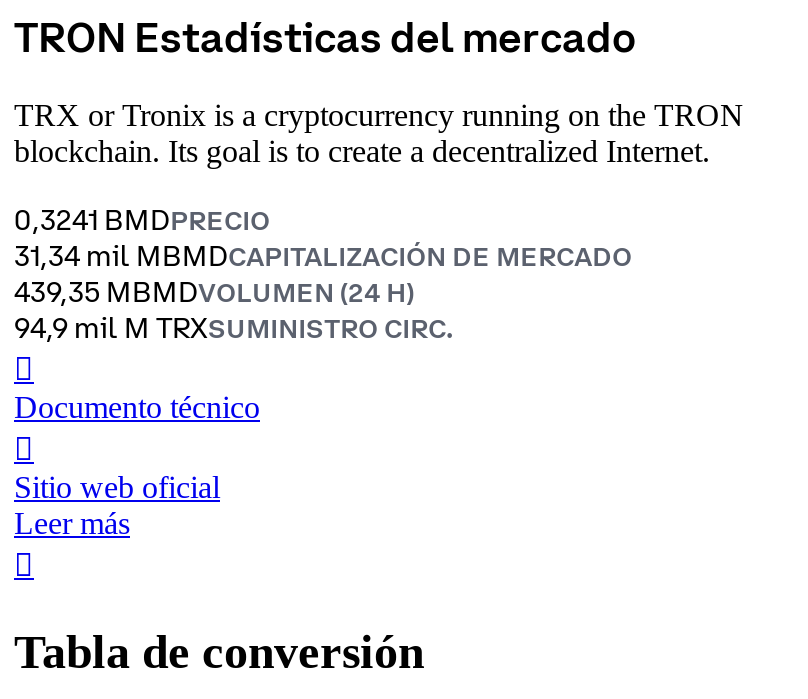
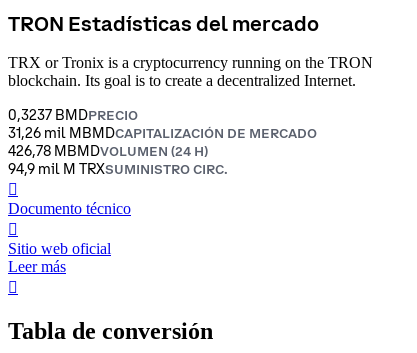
[14,201,270,237] 0,3241 BMDPRECIO -> [8,106,138,124] 0,3237 BMDPRECIO
[14,237,632,273] 31,34 mil MBMDCAPITALIZACIÓN DE MERCADO -> [8,124,317,142] 31,26 mil MBMDCAPITALIZACIÓN DE MERCADO
[14,273,414,309] 439,35 MBMDVOLUMEN (24 H) -> [8,142,208,160] 426,78 MBMDVOLUMEN (24 H)

